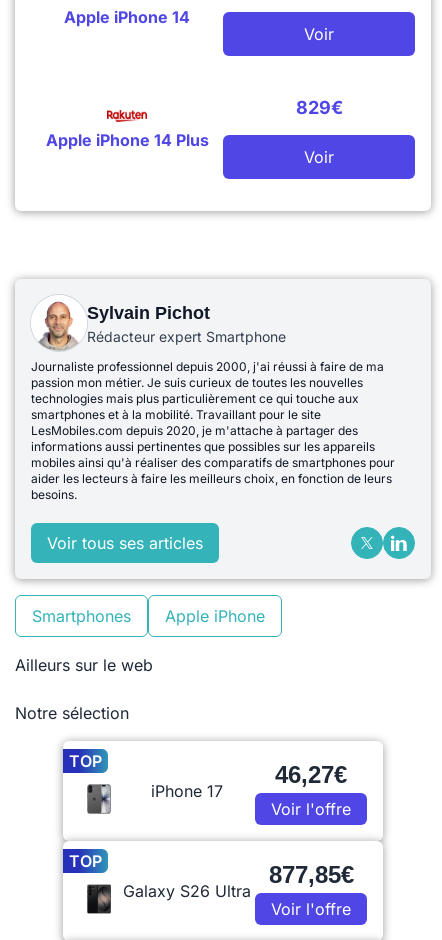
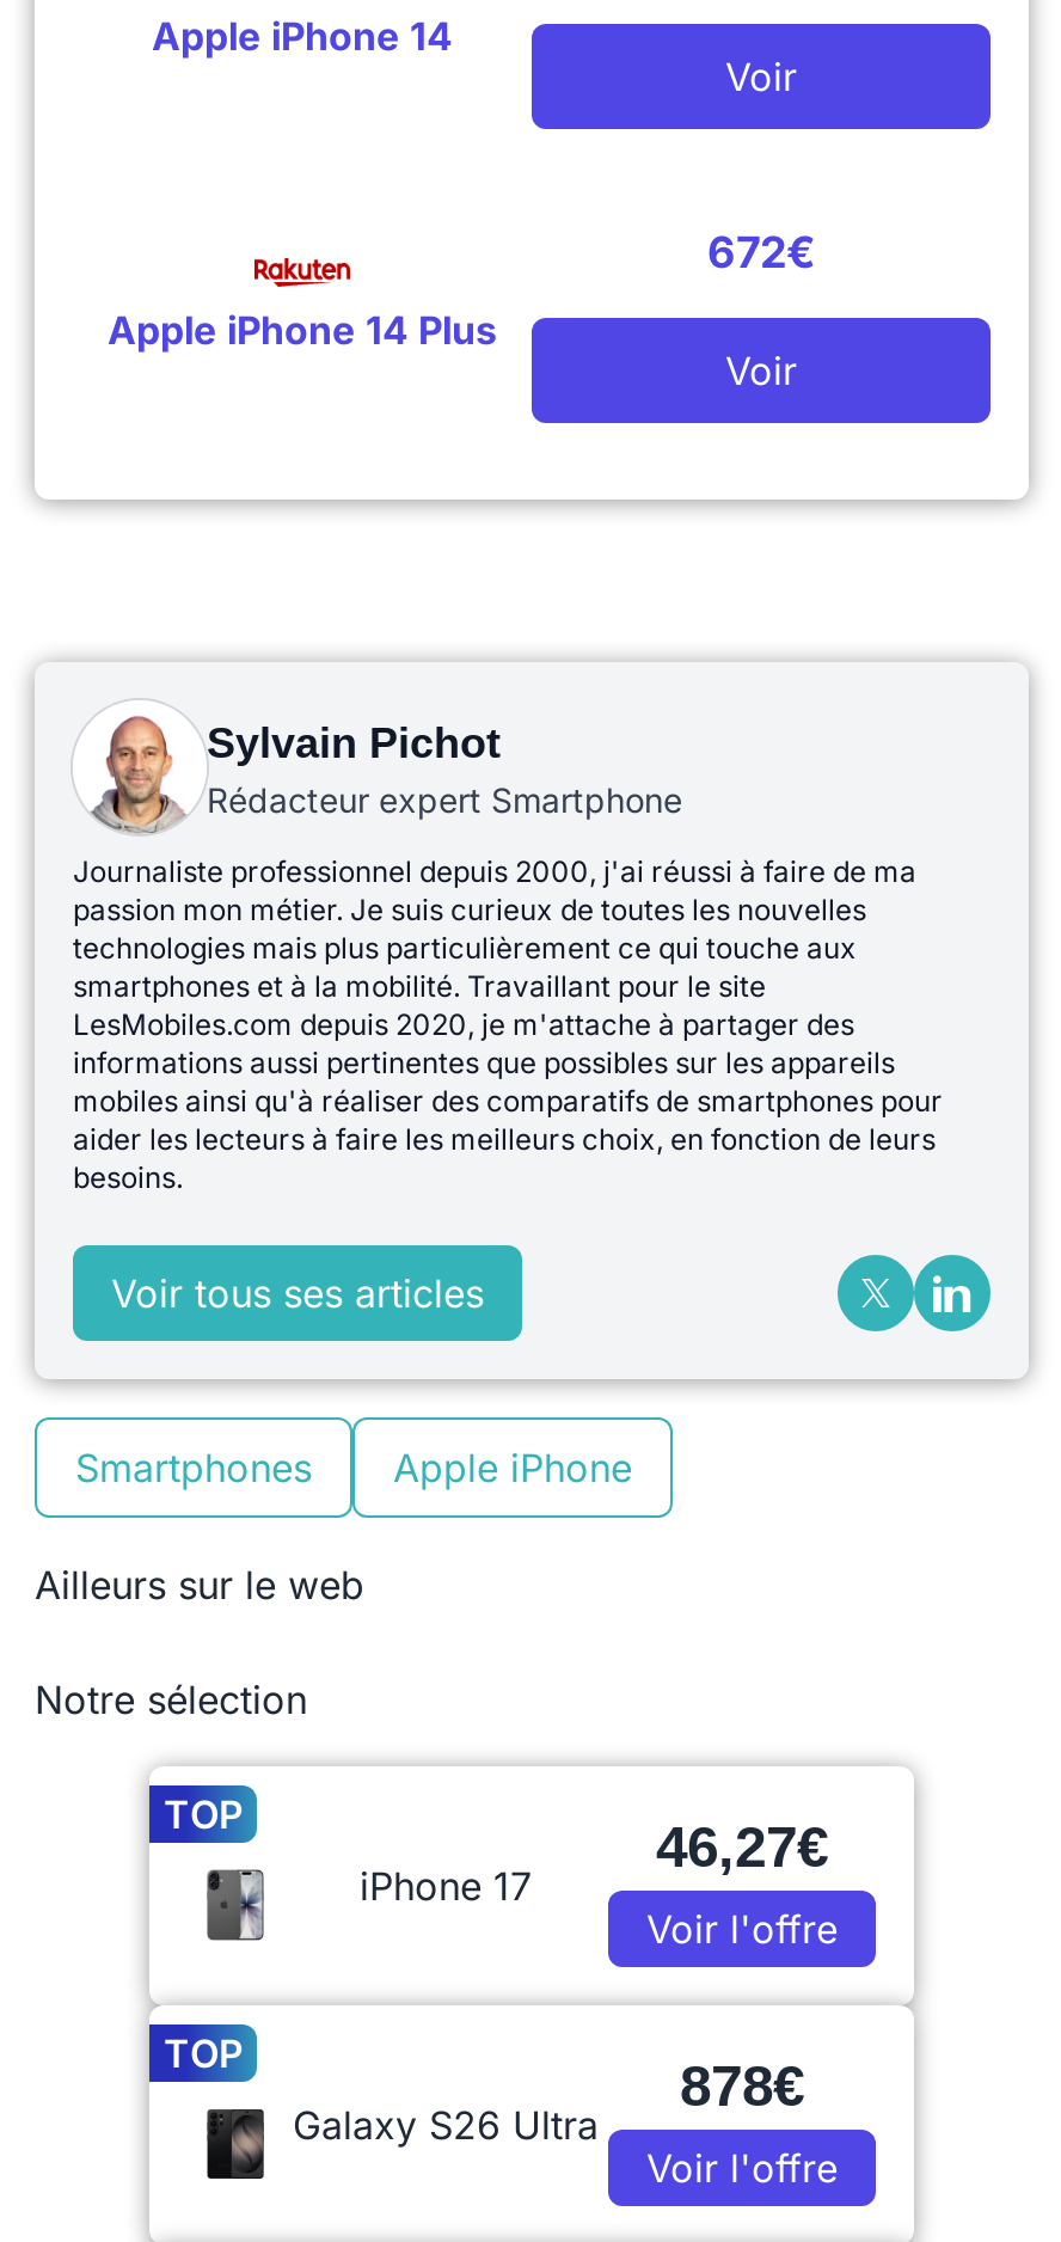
[295,97,342,118] 829€ -> [707,228,815,278] 672€
[268,861,353,888] 877,85€ -> [680,2054,804,2119] 878€

